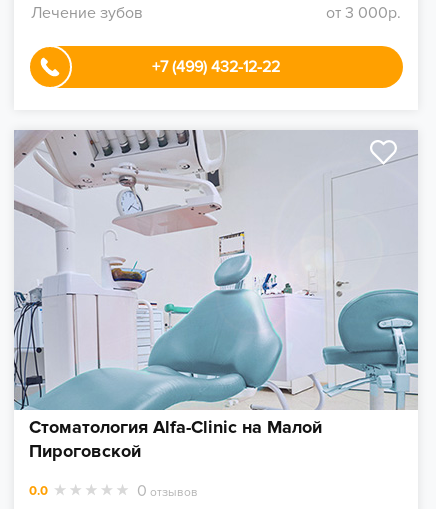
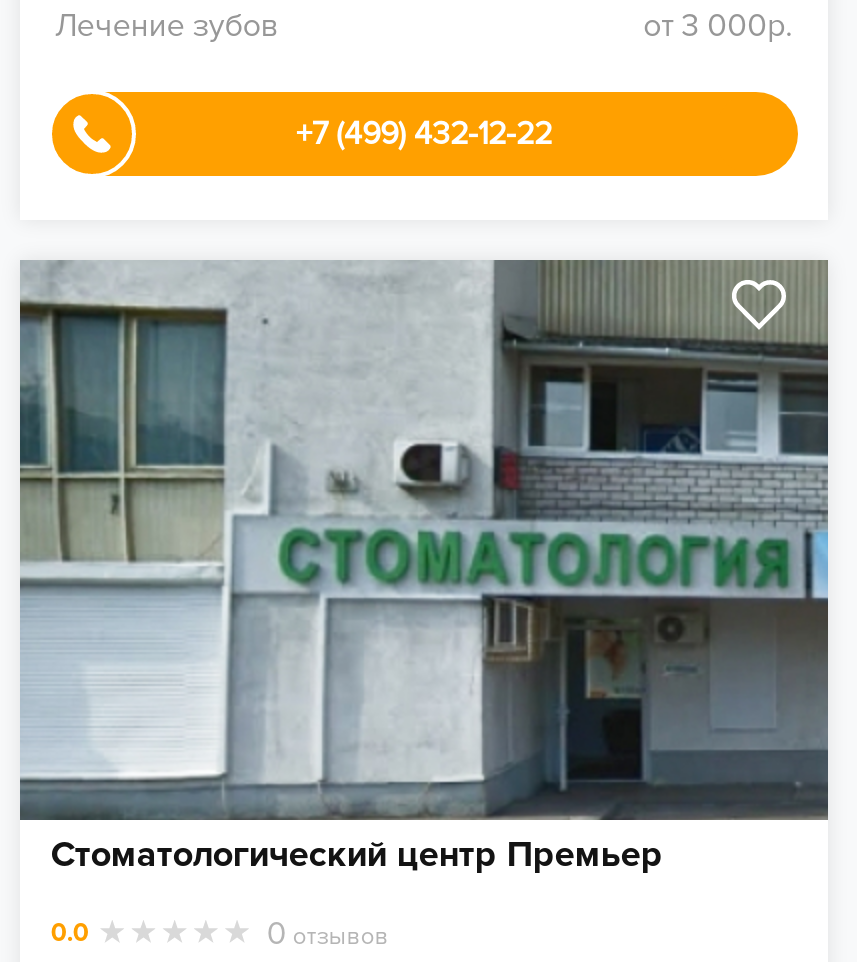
[14,130,418,462] [image] | Стоматология Alfa-Clinic на Малой | Пироговской -> [18,260,830,876] [image] | Стоматологический центр Премьер

